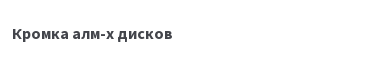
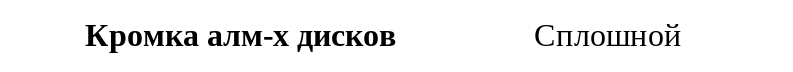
none -> [534,18,682,52] Сплошной

